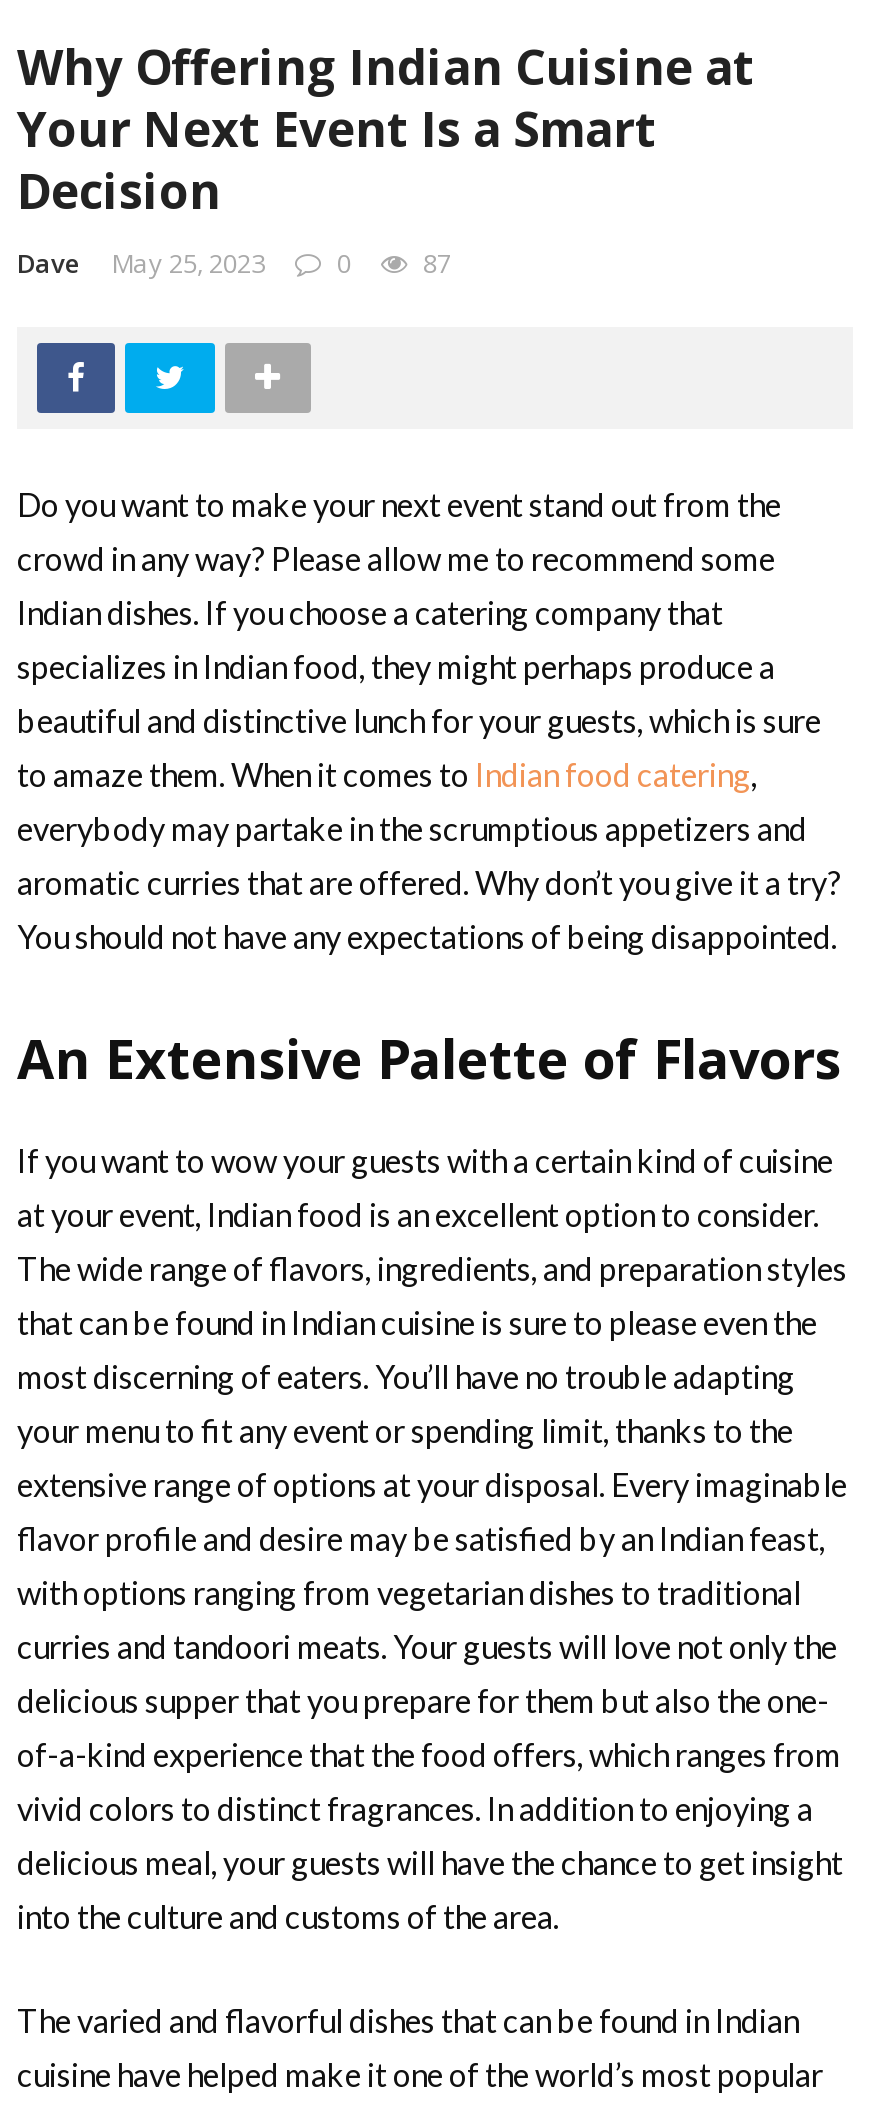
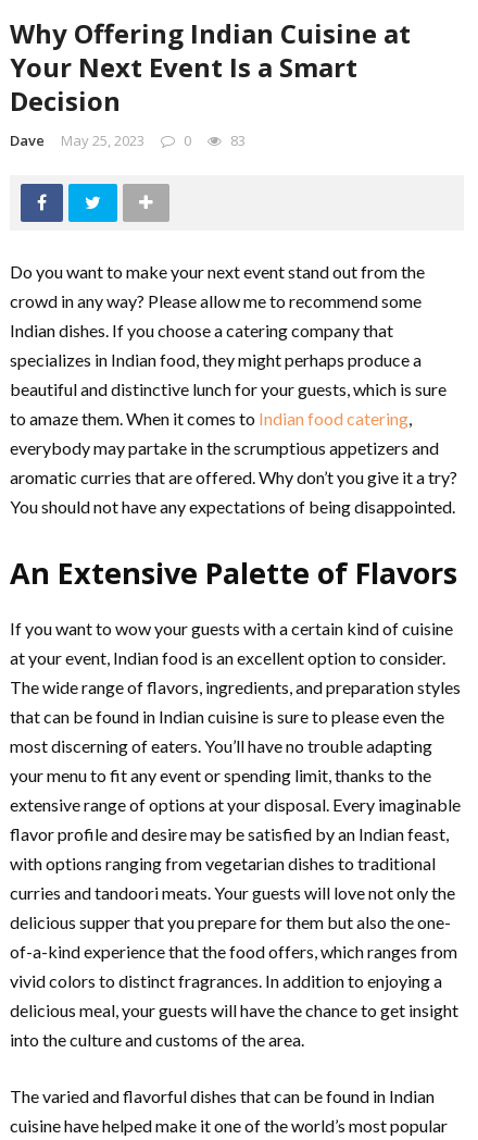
[17,245,451,281] Dave May 25, 2023 0 87 -> [10,131,246,150] Dave May 25, 2023 0 83

